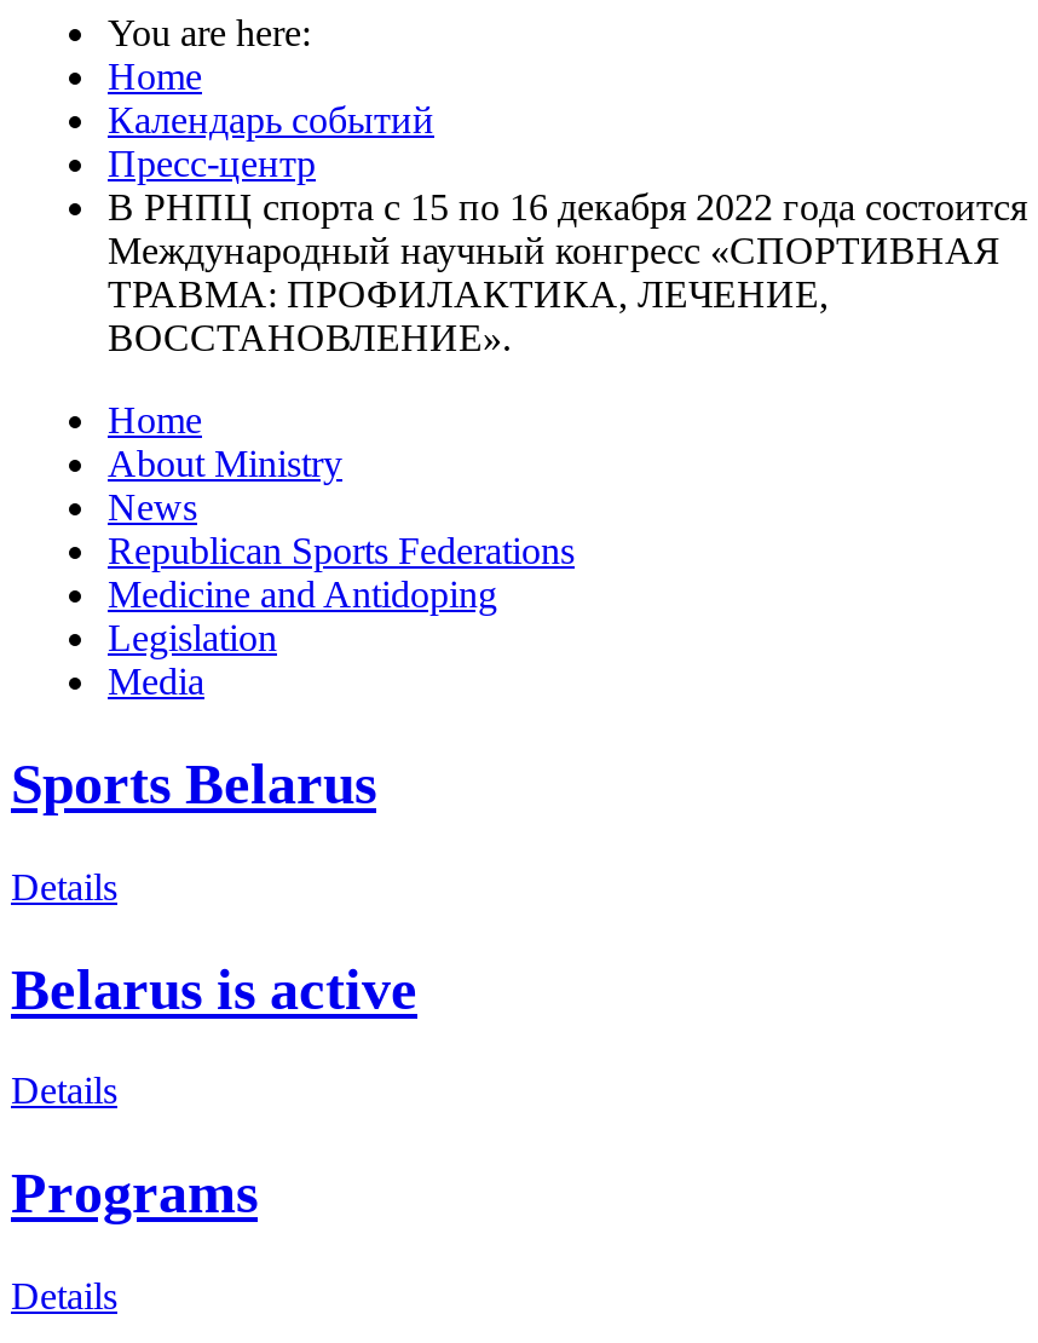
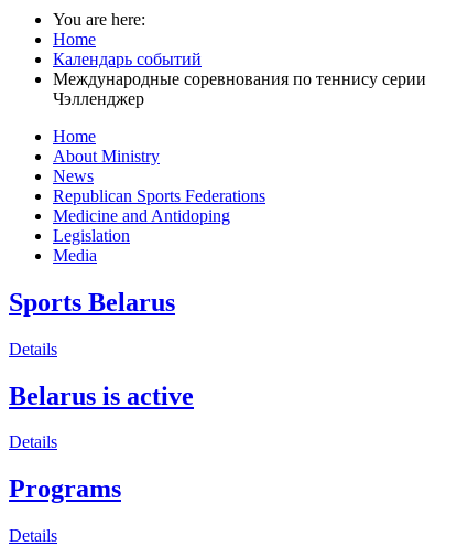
[108,142,1027,358] Пресс-центр | В РНПЦ спорта с 15 по 16 декабря 2022 года состоится | Международный научный конгресс «СПОРТИВНАЯ | ТРАВМА: ПРОФИЛАКТИКА, ЛЕЧЕНИЕ, | ВОССТАНОВЛЕНИЕ». -> [53,69,426,108] Международные соревнования по теннису серии | Чэлленджер

